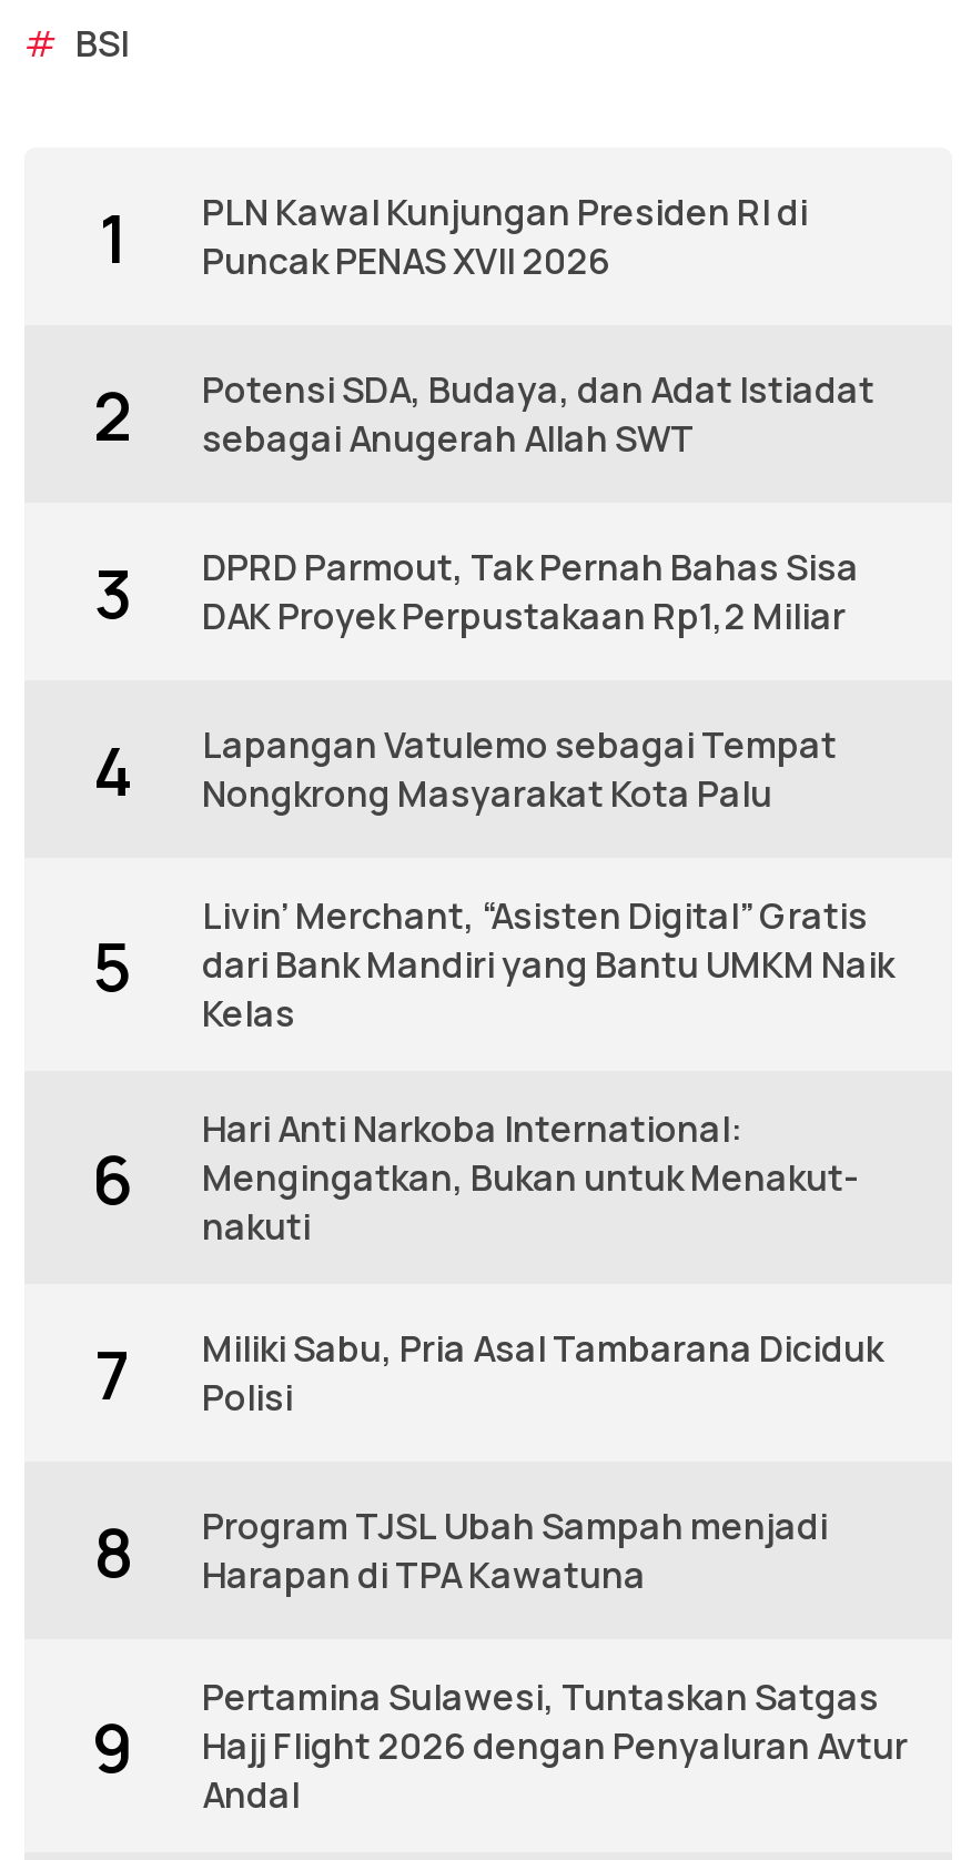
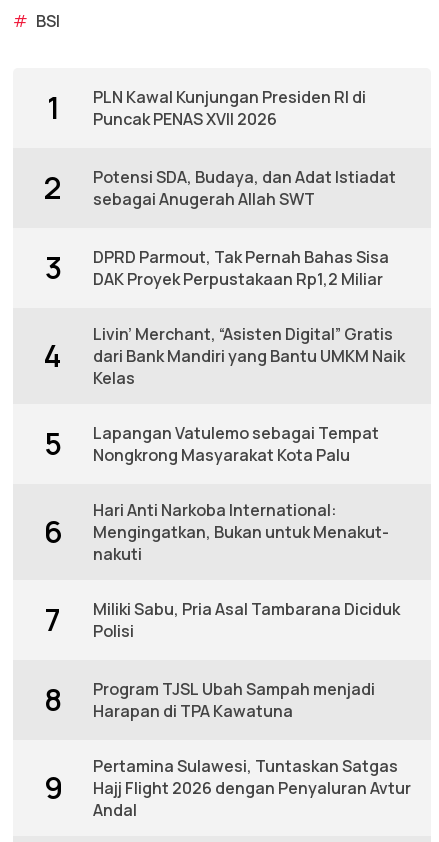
moved [93,722,837,1011] -> [44,422,379,466]: 5 | Lapangan Vatulemo sebagai Tempat | Nongkrong Masyarakat Kota Palu
moved [202,893,894,1039] -> [93,323,405,389]: Livin’ Merchant, “Asisten Digital” Gratis | dari Bank Mandiri yang Bantu UMKM Naik | Kelas

